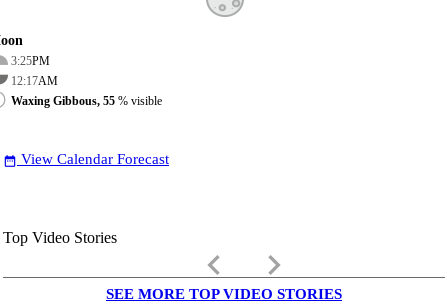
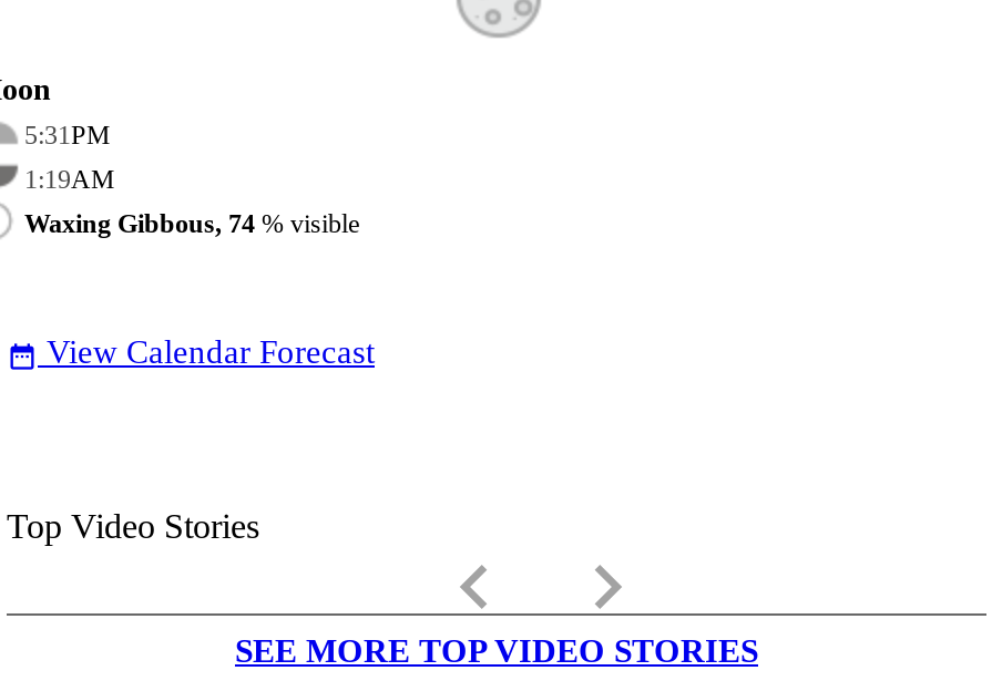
[11,54,50,68] 3:25 PM -> [24,119,111,150] 5:31 PM
[11,74,58,88] 12:17AM -> [24,164,115,195] 1:19AM
[11,94,162,108] Waxing Gibbous, 55% visible -> [24,208,359,239] Waxing Gibbous, 74% visible

